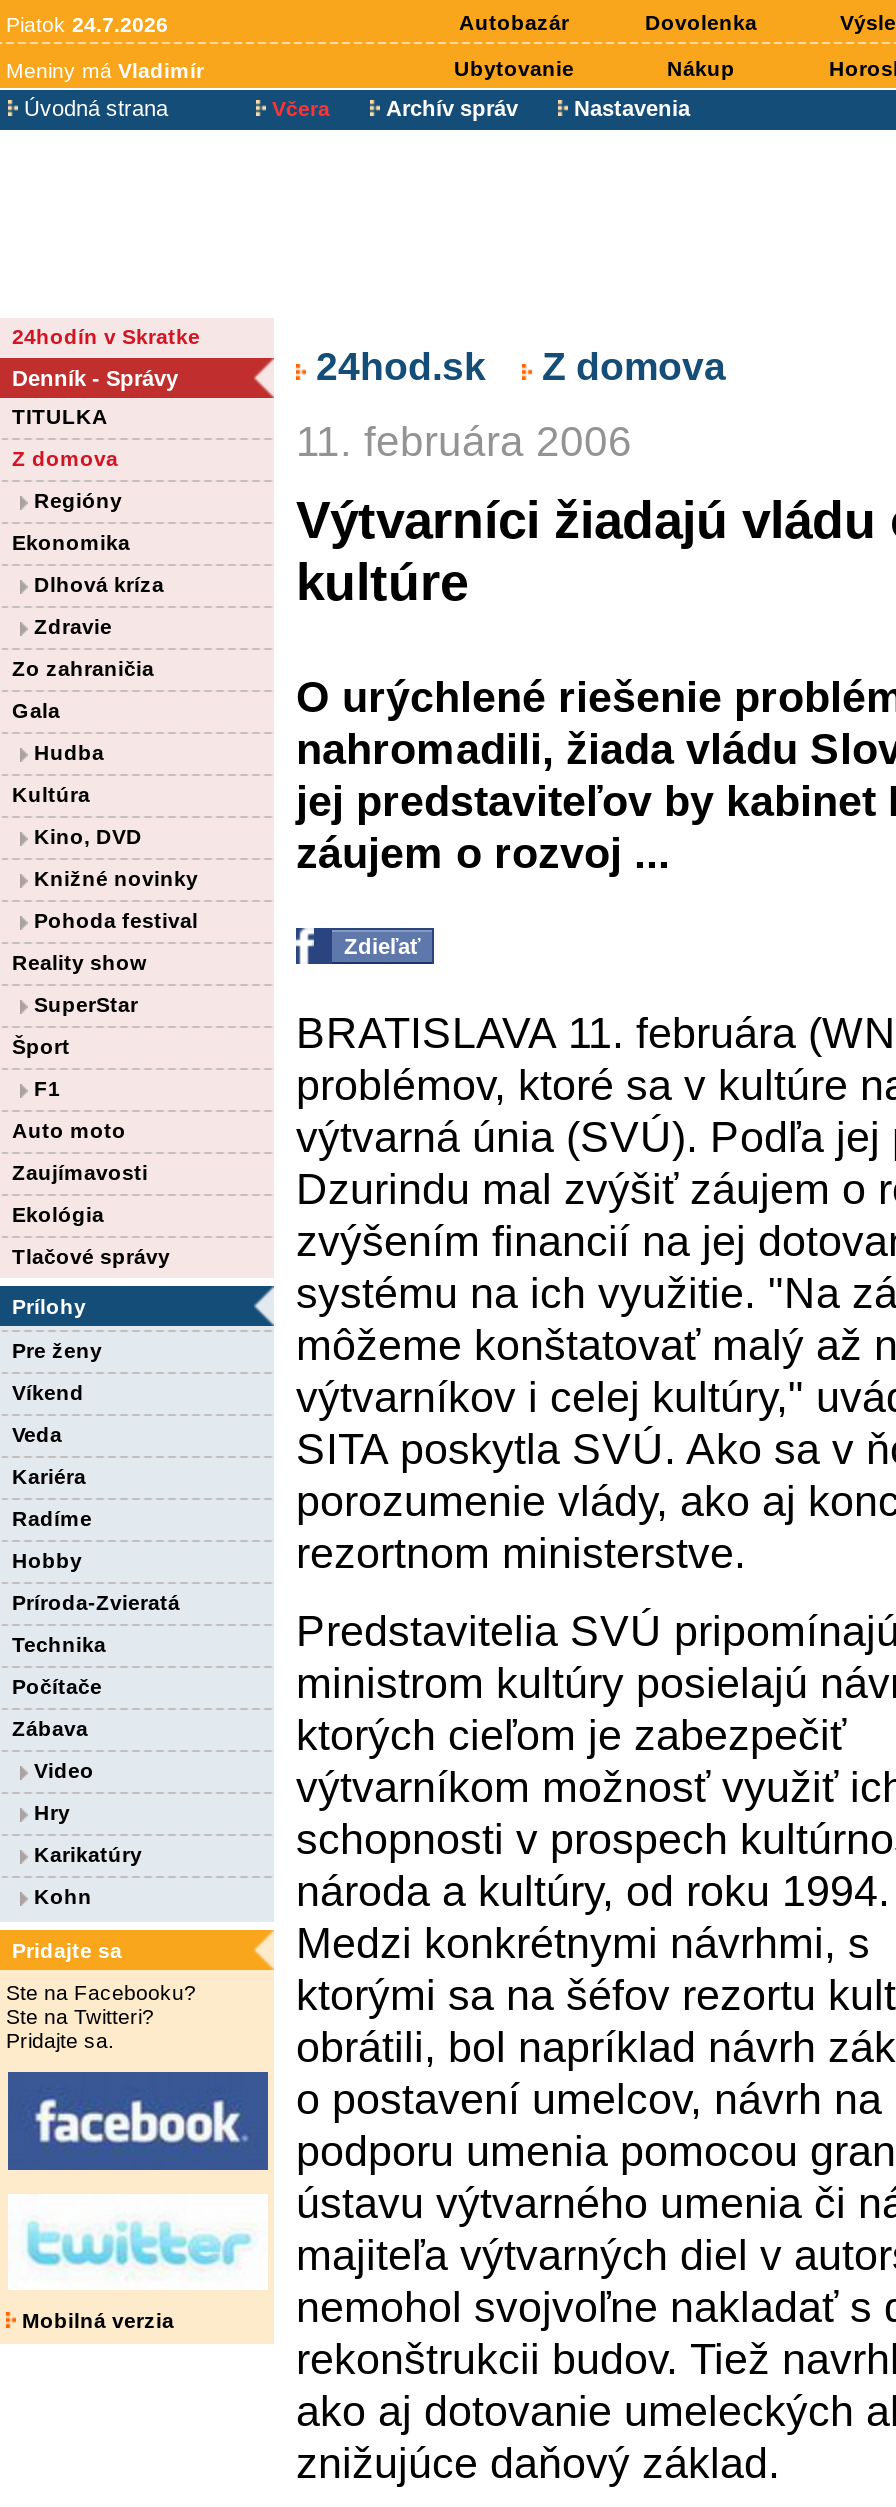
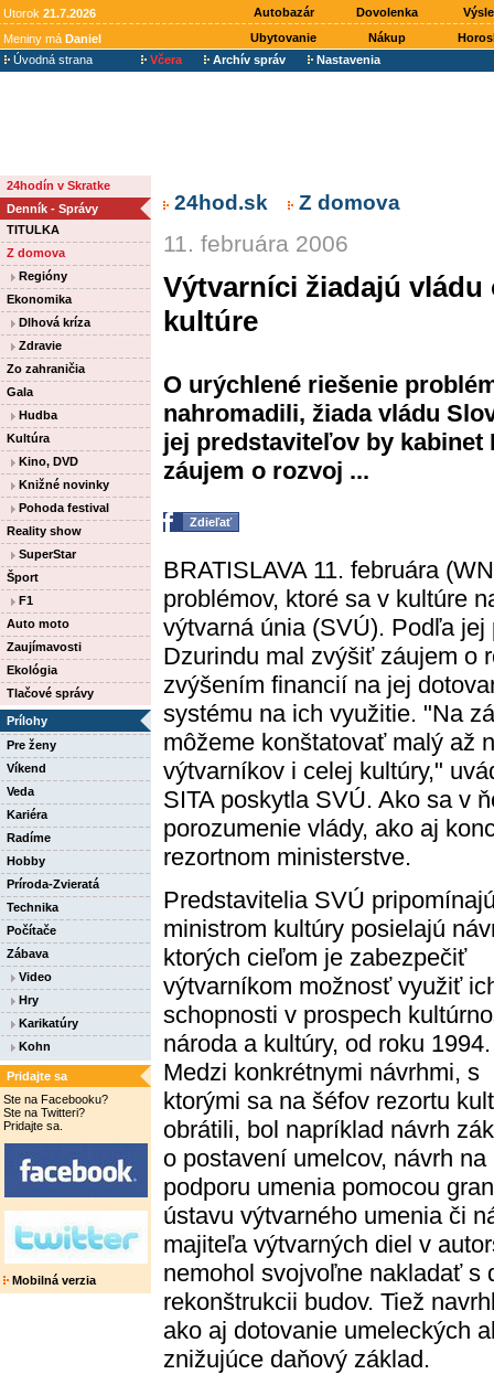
[0,12,168,36] Piatok 24.7.2026 -> [0,7,96,20] Utorok 21.7.2026
[0,58,204,82] Meniny má Vladimír -> [0,32,101,45] Meniny má Daniel

